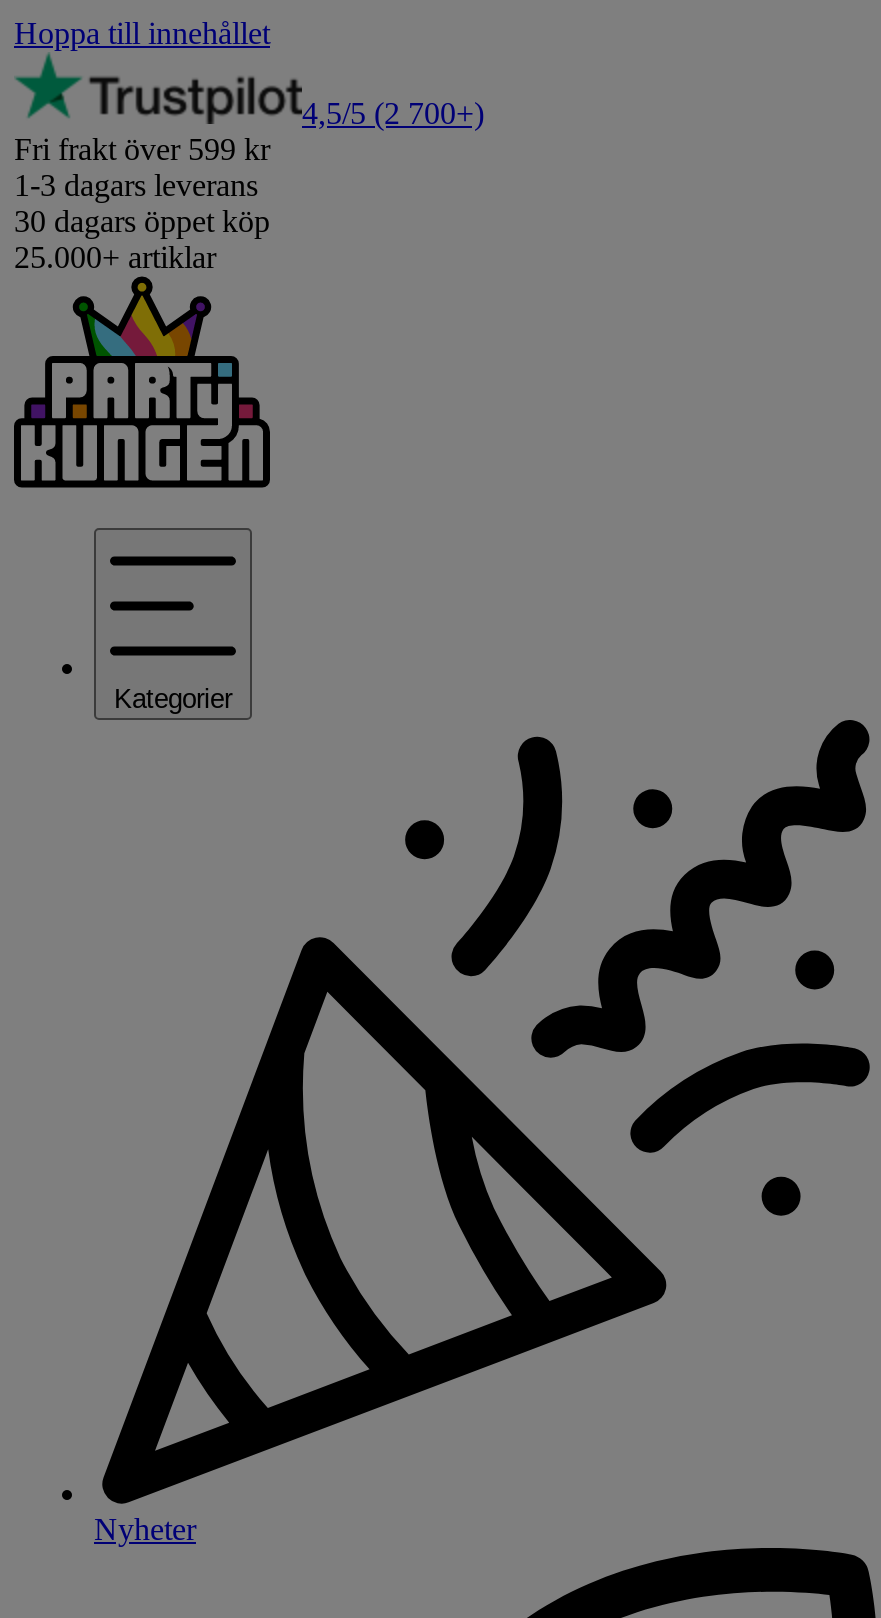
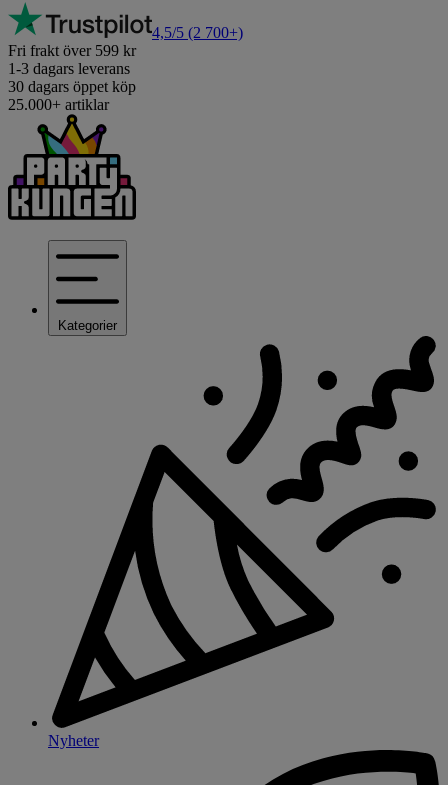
[14,16,270,50] Hoppa till innehållet -> none

